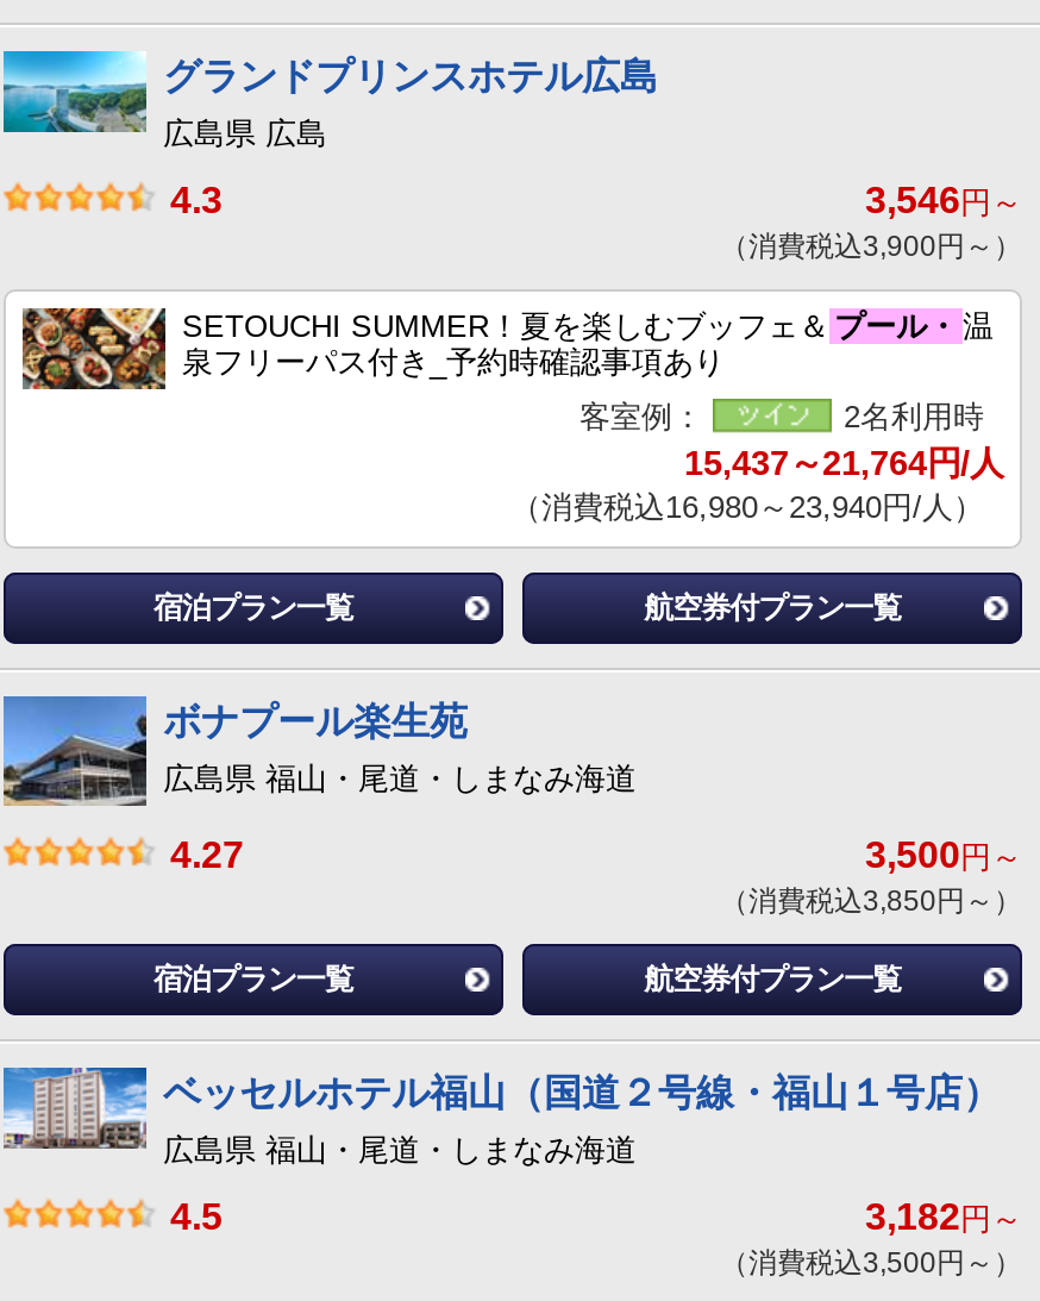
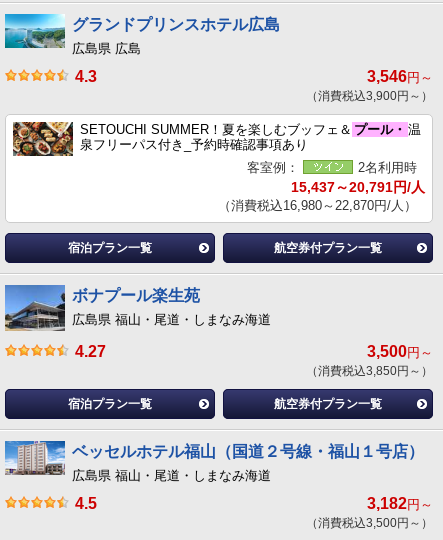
[684,445,1003,483] 15,437～21,764円/人 -> [291,179,425,195] 15,437～20,791円/人
[510,490,984,526] （消費税込16,980～23,940円/人） -> [218,198,417,213] （消費税込16,980～22,870円/人）

